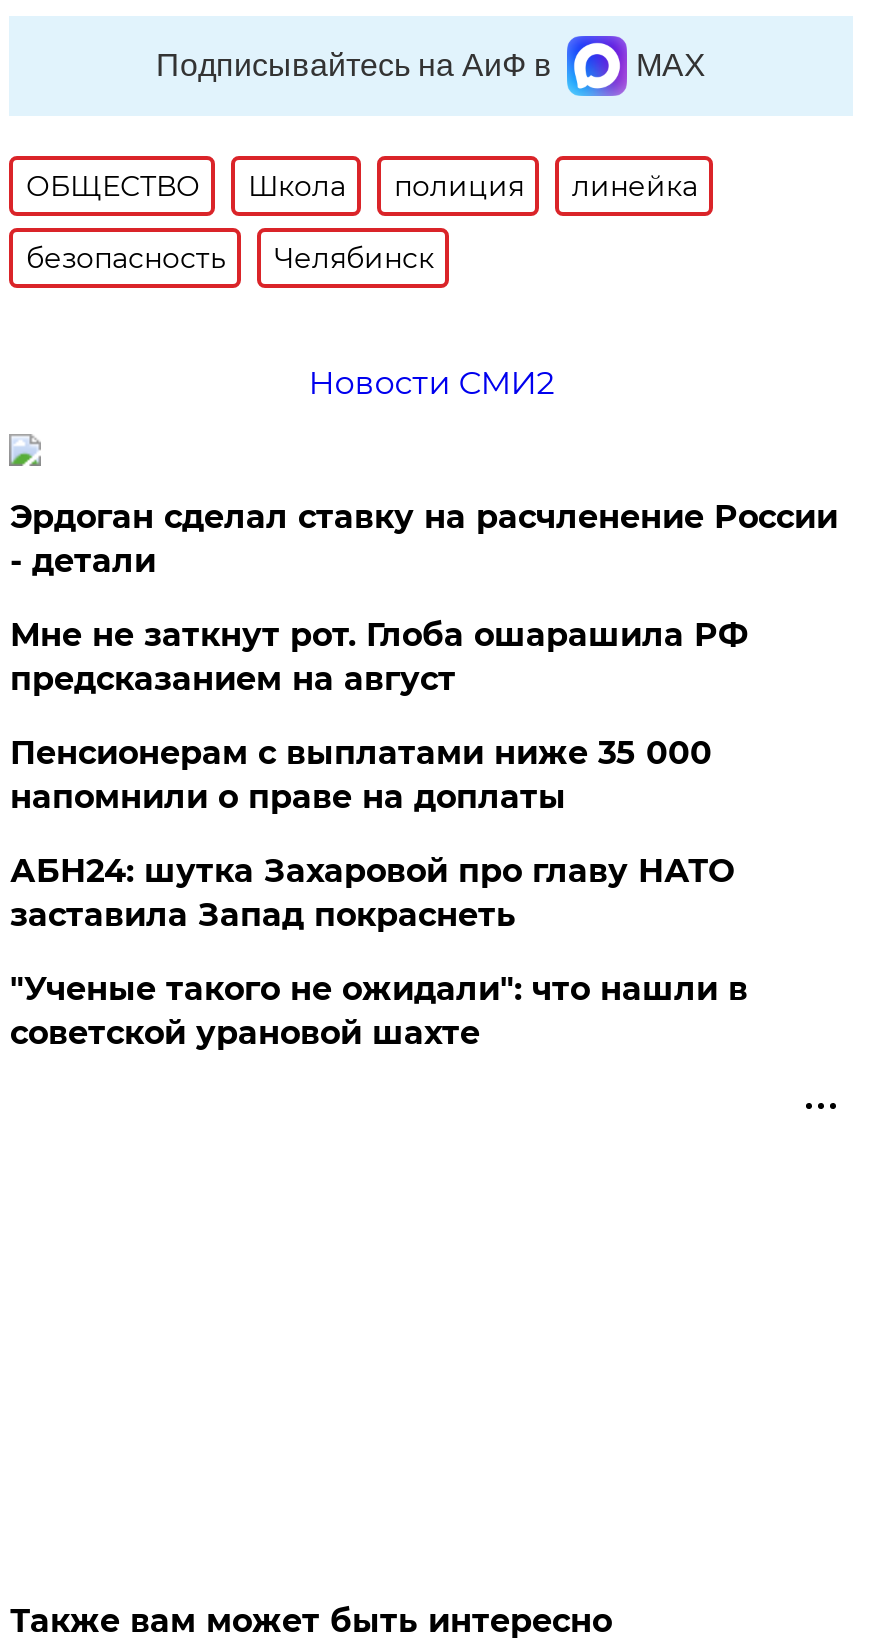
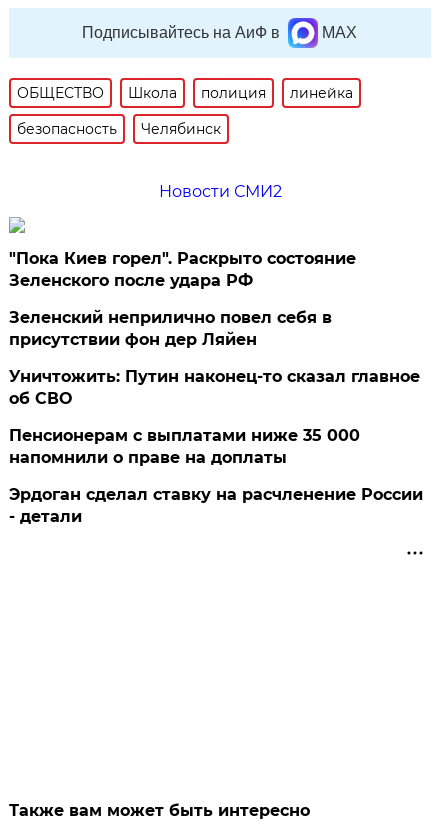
moved [10,498,838,580] -> [9,485,423,526]: Эрдоган сделал ставку на расчленение России | - детали
[10,616,748,698] Мне не заткнут рот. Глоба ошарашила РФ | предсказанием на август -> [9,249,420,408] "Пока Киев горел". Раскрыто состояние | Зеленского после удара РФ | Зеленский неприлично повел cебя в | присутствии фон дер Ляйен | Уничтожить: Путин наконец-то сказал главное | об СВО
moved [10,734,712,816] -> [9,426,360,467]: Пенсионерам с выплатами ниже 35 000 | напомнили о праве на доплаты
[10,852,748,1052] АБН24: шутка Захаровой про главу НАТО | заставила Запад покраснеть | "Ученые такого не ожидали": что нашли в | советской урановой шахте -> none

